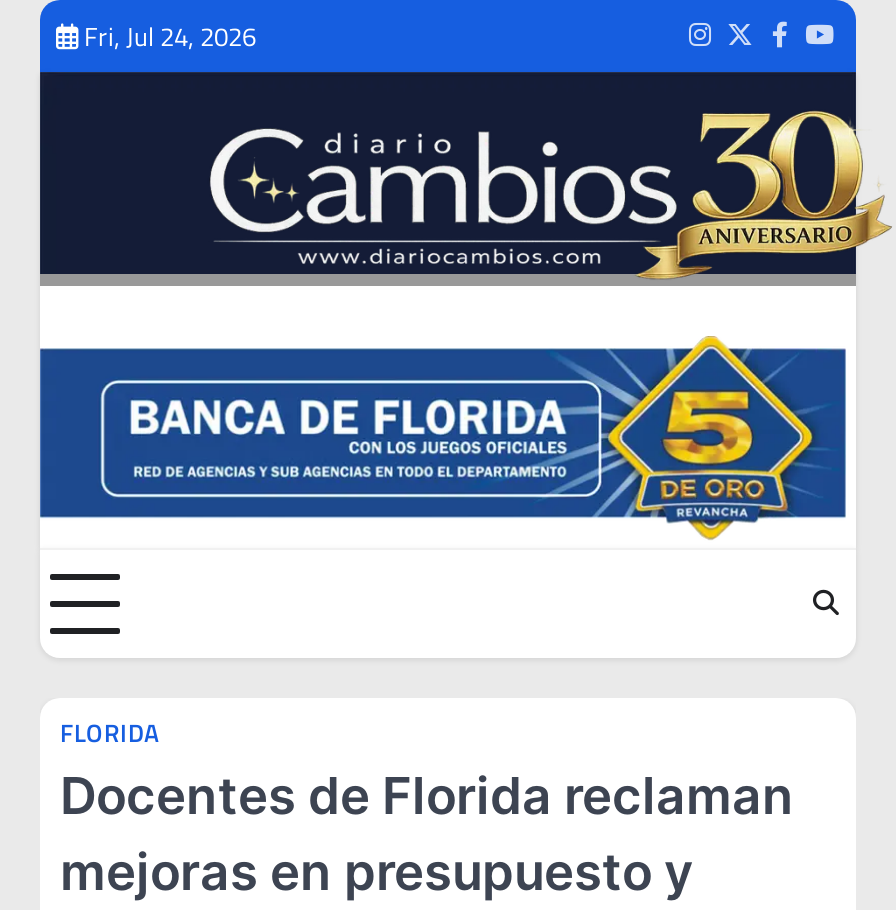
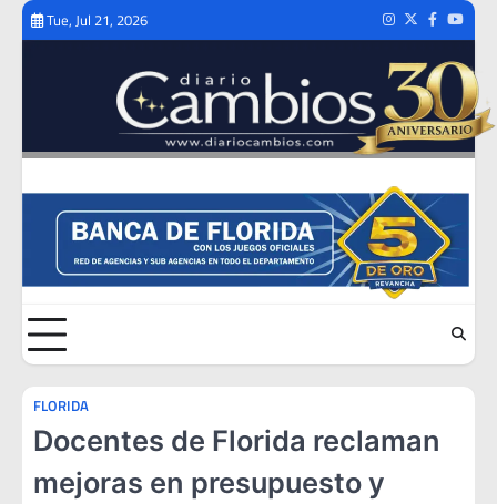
[84,15,256,55] Fri, Jul 24, 2026 -> [47,8,148,30] Tue, Jul 21, 2026

